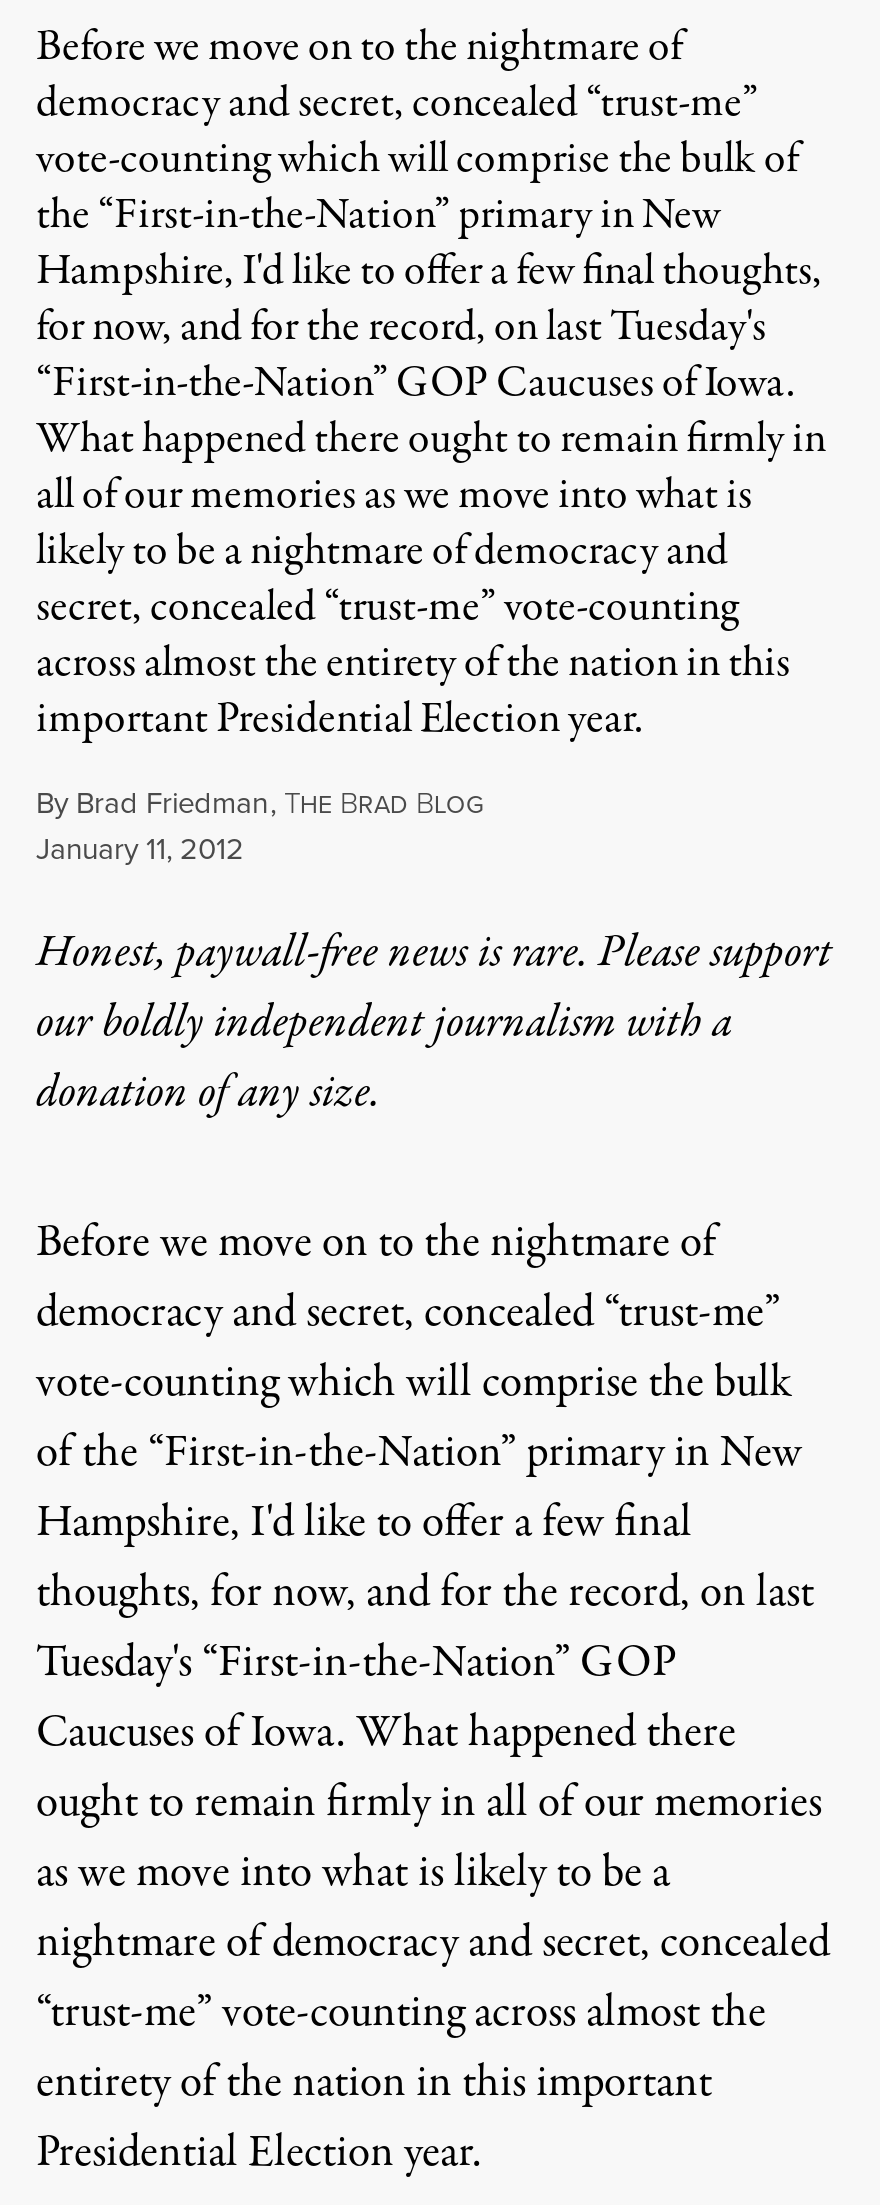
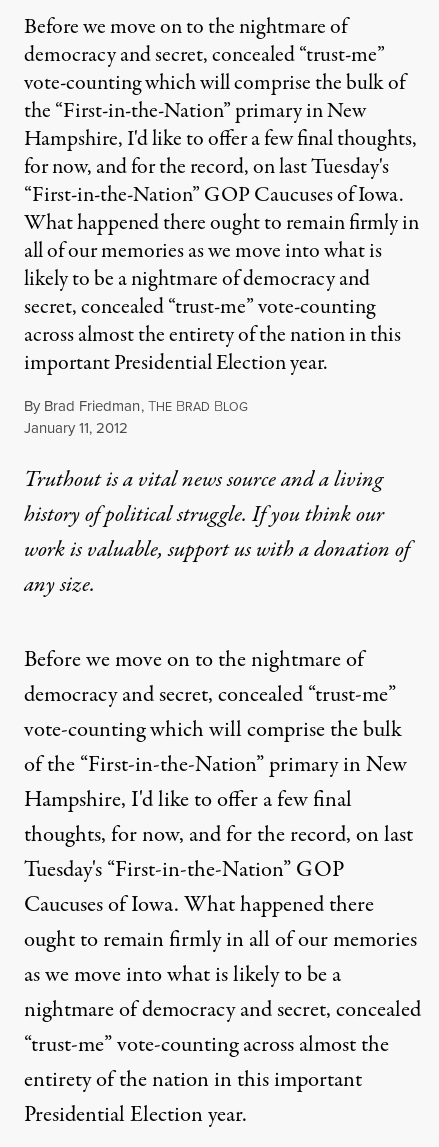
[36,921,832,1125] Honest, paywall-free news is rare. Please support | our boldly independent journalism with a | donation of any size. -> [24,464,410,601] Truthout is a vital news source and a living | history of political struggle. If you think our | work is valuable, support us with a donation of | any size.

